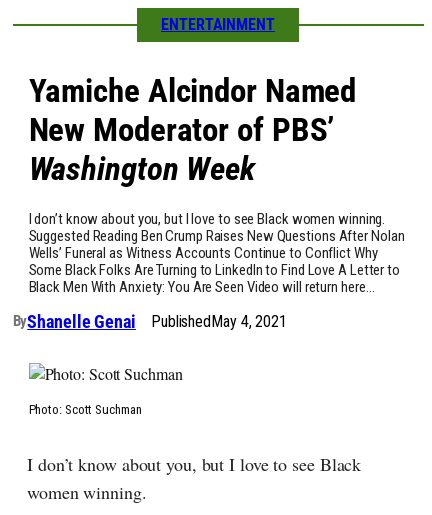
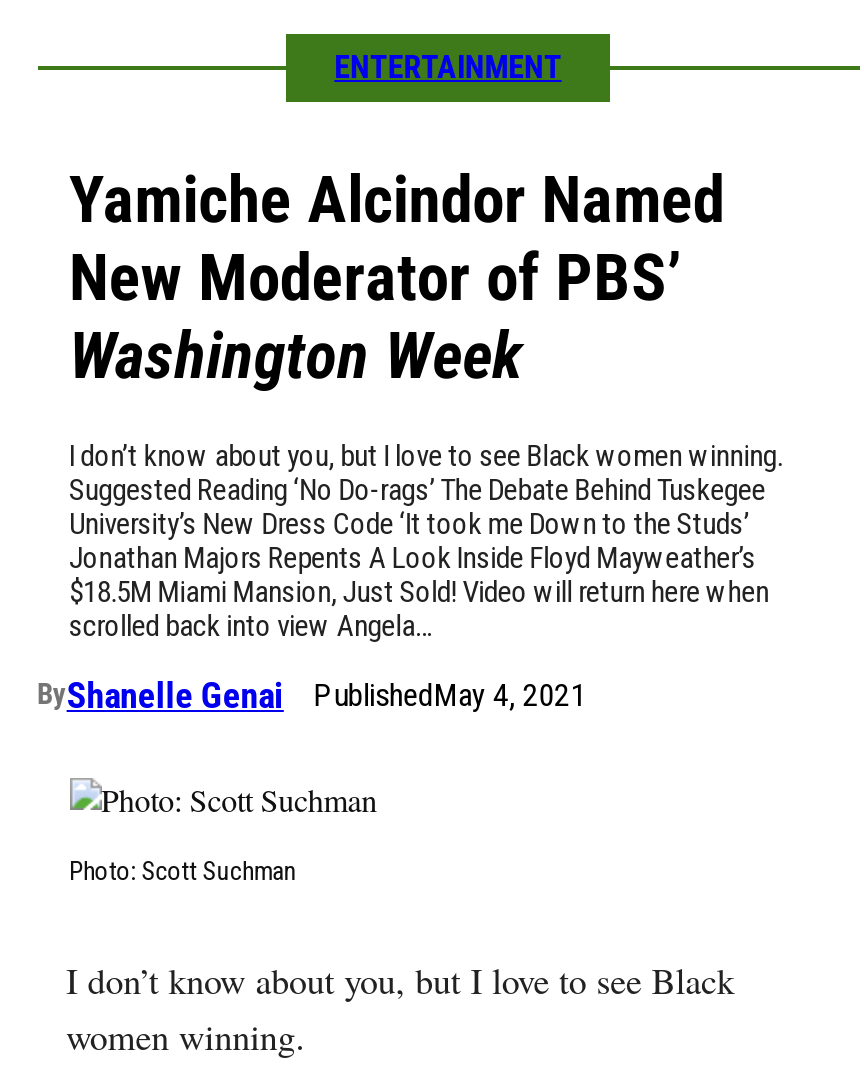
[28,227,404,296] Suggested Reading Ben Crump Raises New Questions After Nolan | Wells’ Funeral as Witness Accounts Continue to Conflict Why | Some Black Folks Are Turning to LinkedIn to Find Love A Letter to | Black Men With Anxiety: You Are Seen Video will return here… -> [69,472,769,644] Suggested Reading ‘No Do-rags’ The Debate Behind Tuskegee | University’s New Dress Code ‘It took me Down to the Studs’ | Jonathan Majors Repents A Look Inside Floyd Mayweather’s | $18.5M Miami Mansion, Just Sold! Video will return here when | scrolled back into view Angela…

